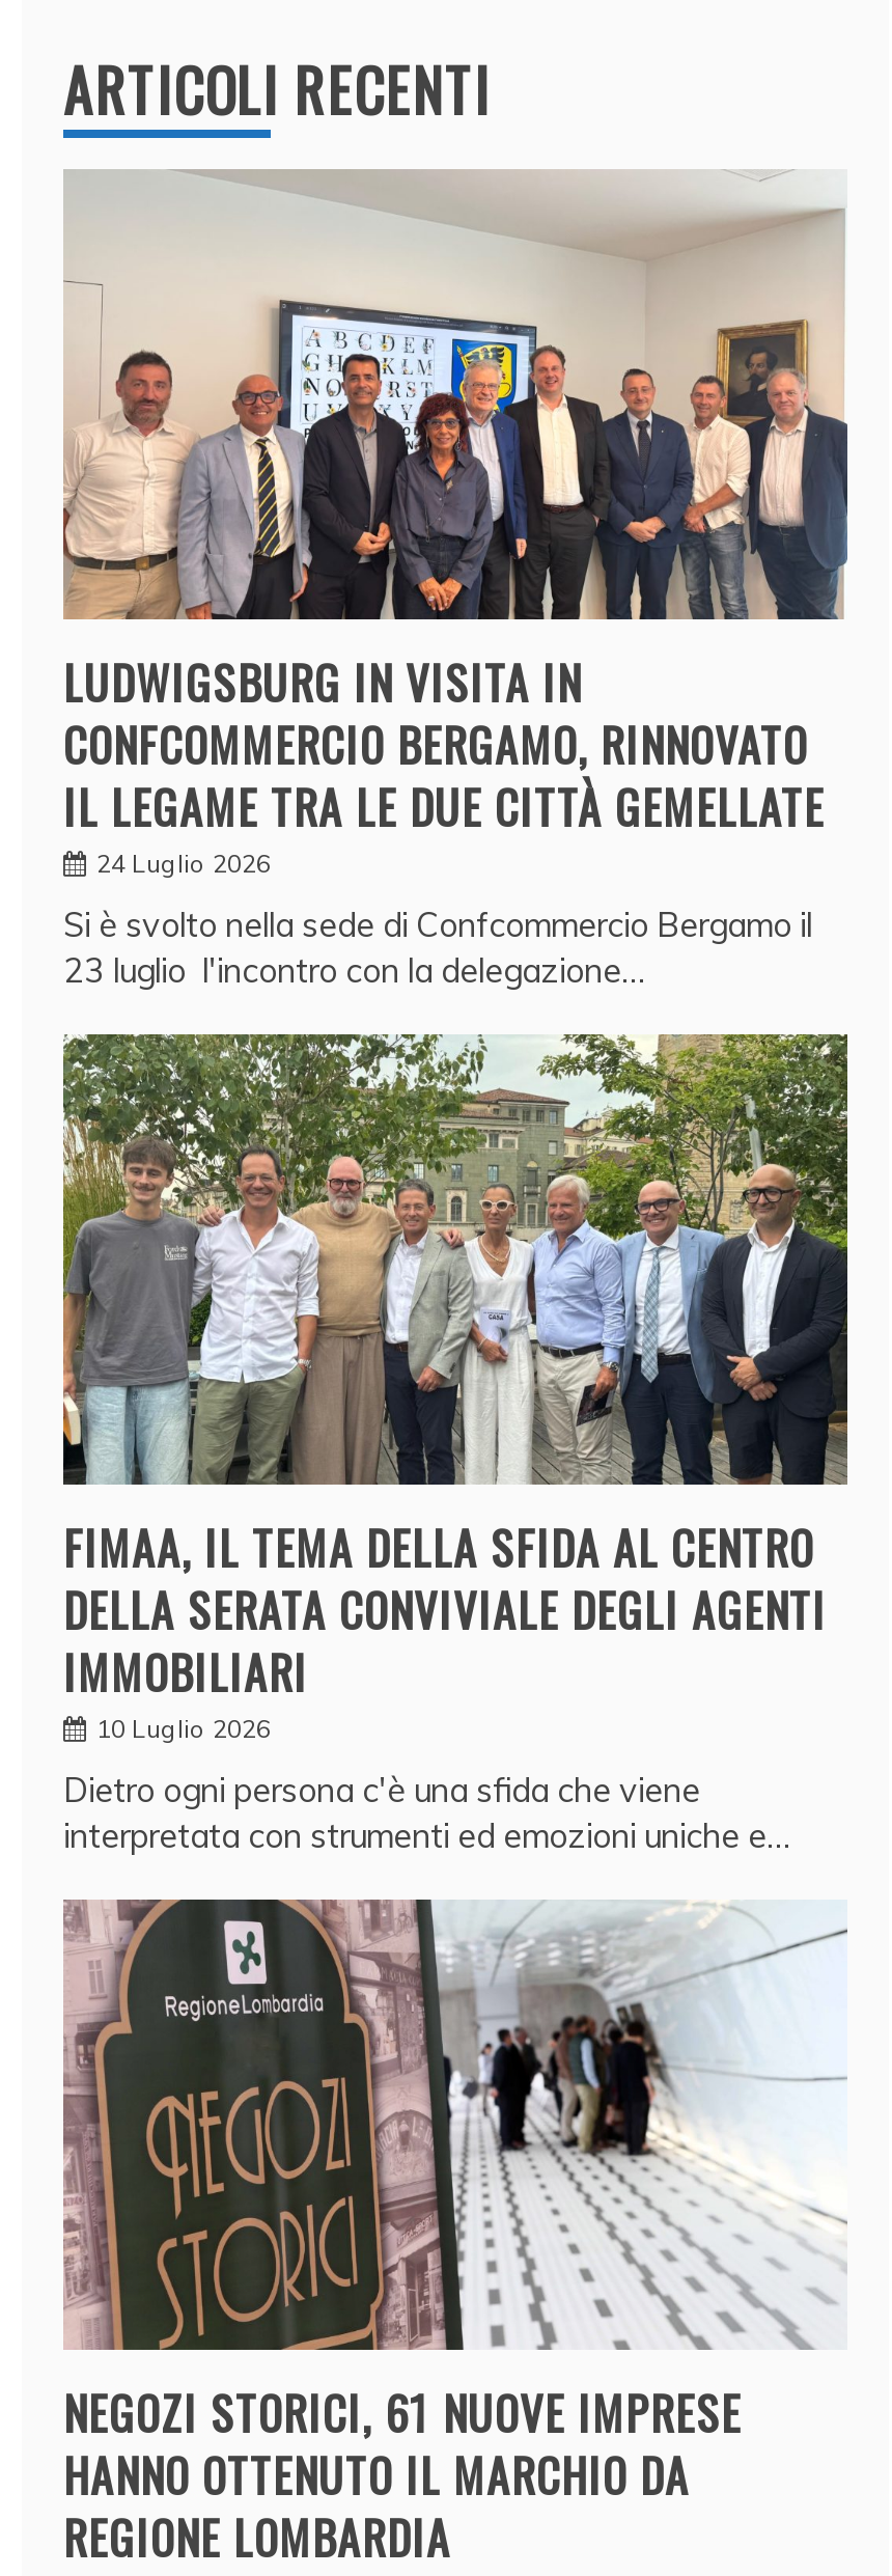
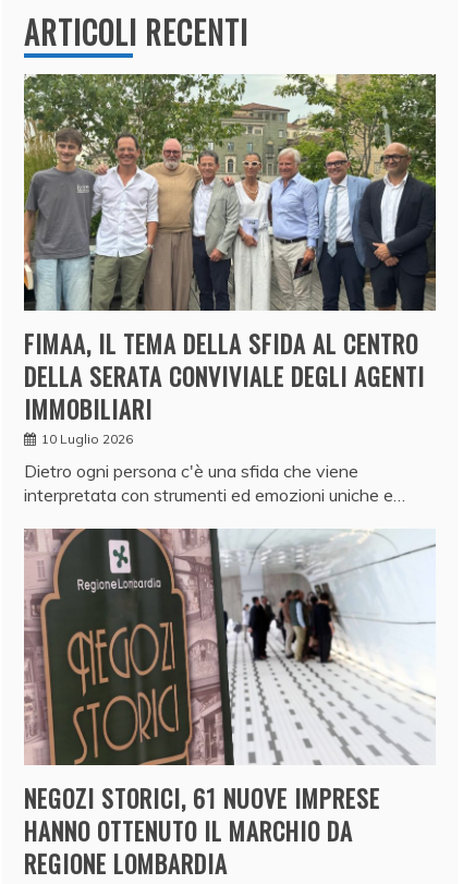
[63,170,849,991] [image] | LUDWIGSBURG IN VISITA IN | CONFCOMMERCIO BERGAMO, RINNOVATO | IL LEGAME TRA LE DUE CITTÀ GEMELLATE | 24 Luglio 2026 | Si è svolto nella sede di Confcommercio Bergamo il | 23 luglio l'incontro con la delegazione… -> none

